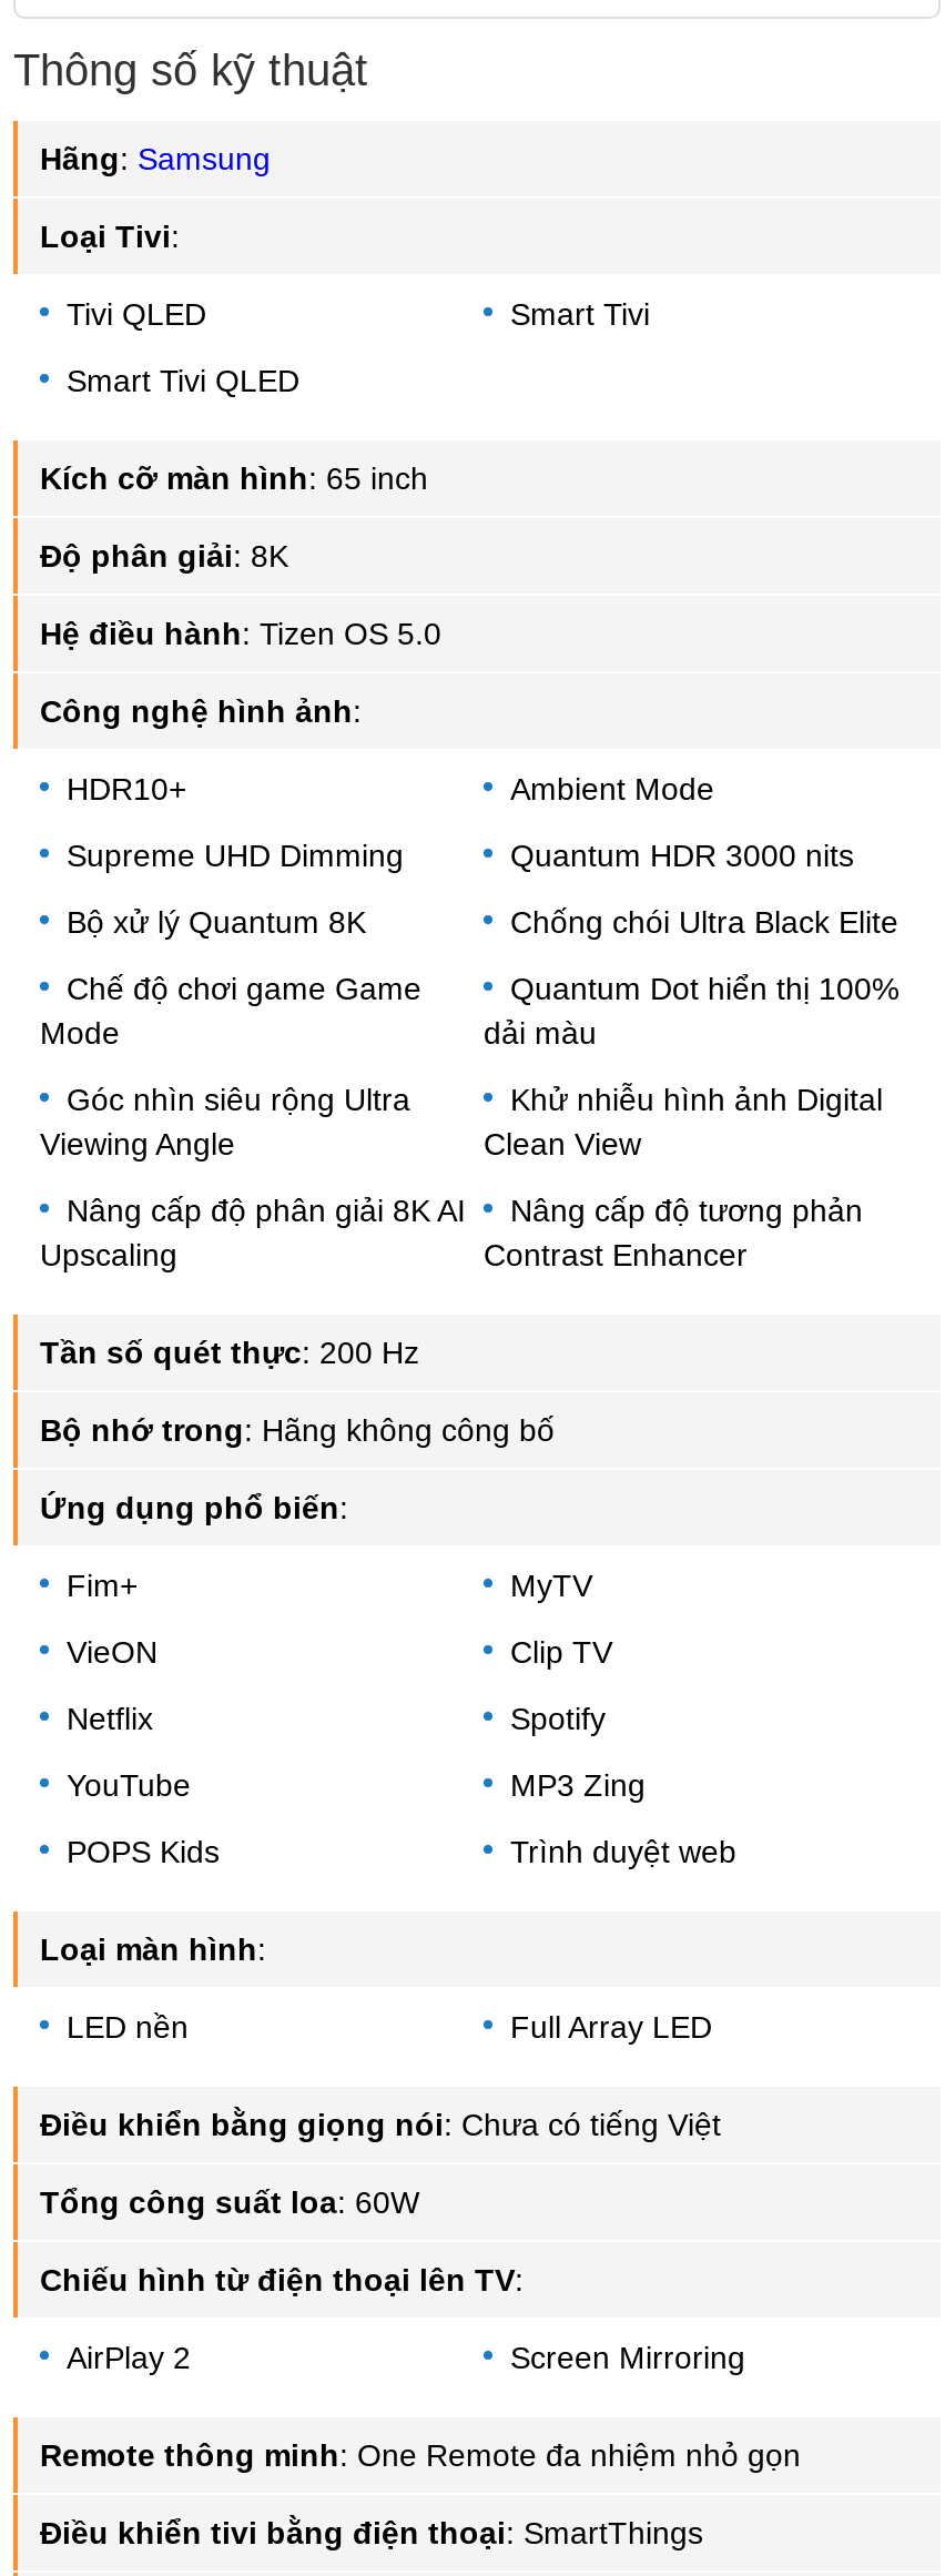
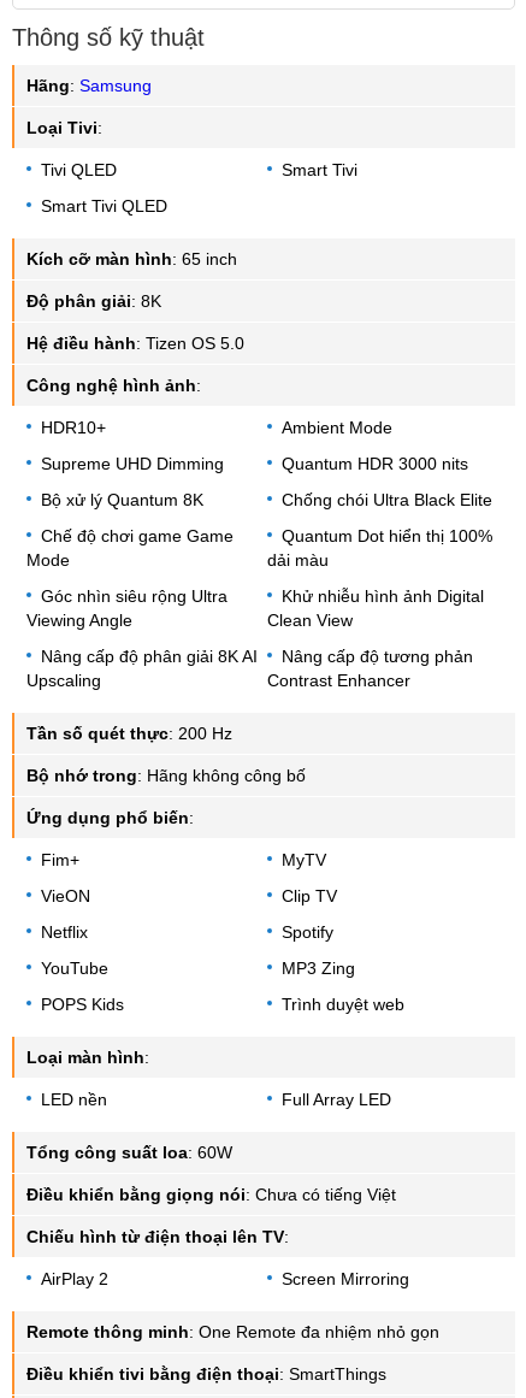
moved [40,2106,721,2142] -> [26,1185,396,1204]: Điều khiển bằng giọng nói: Chưa có tiếng Việt
moved [40,2184,419,2219] -> [26,1142,232,1162]: Tổng công suất loa: 60W

